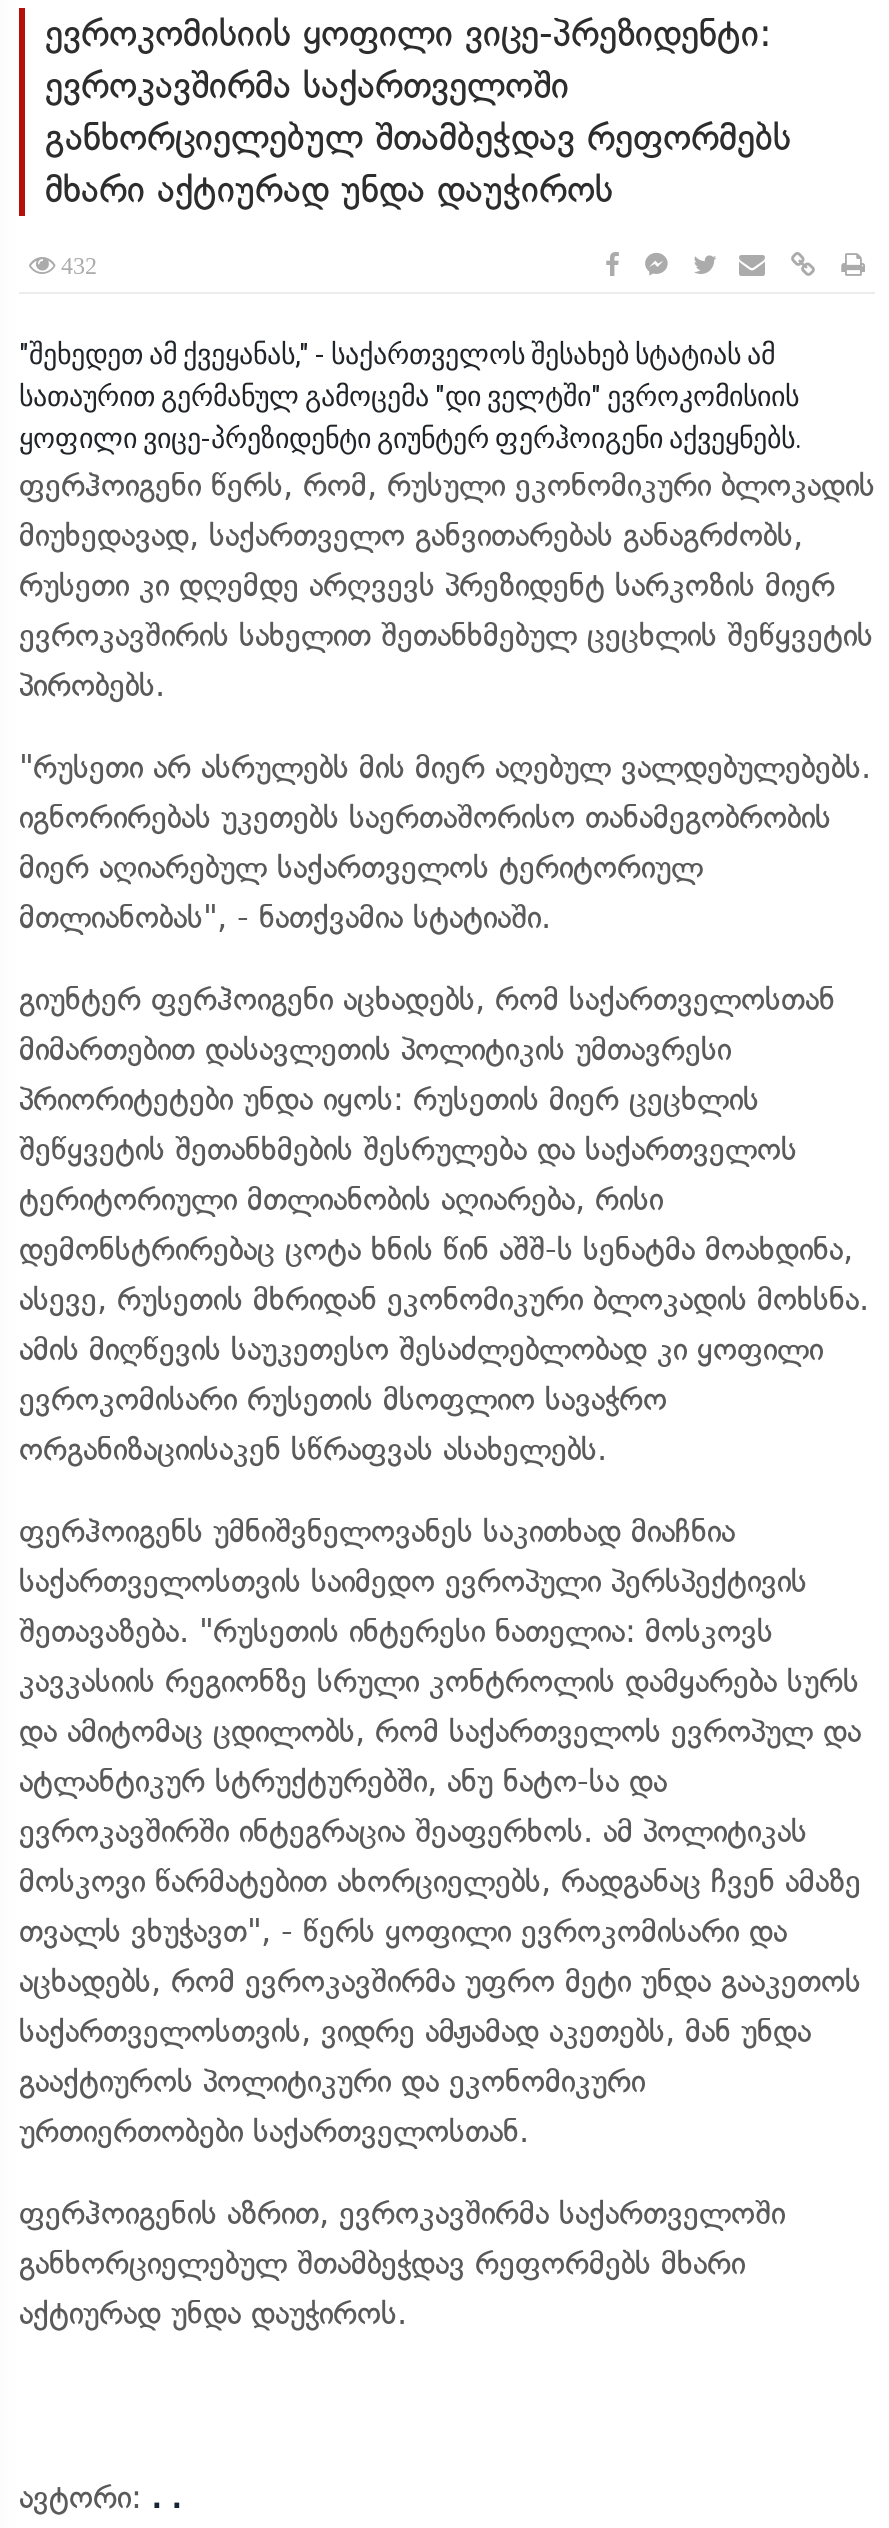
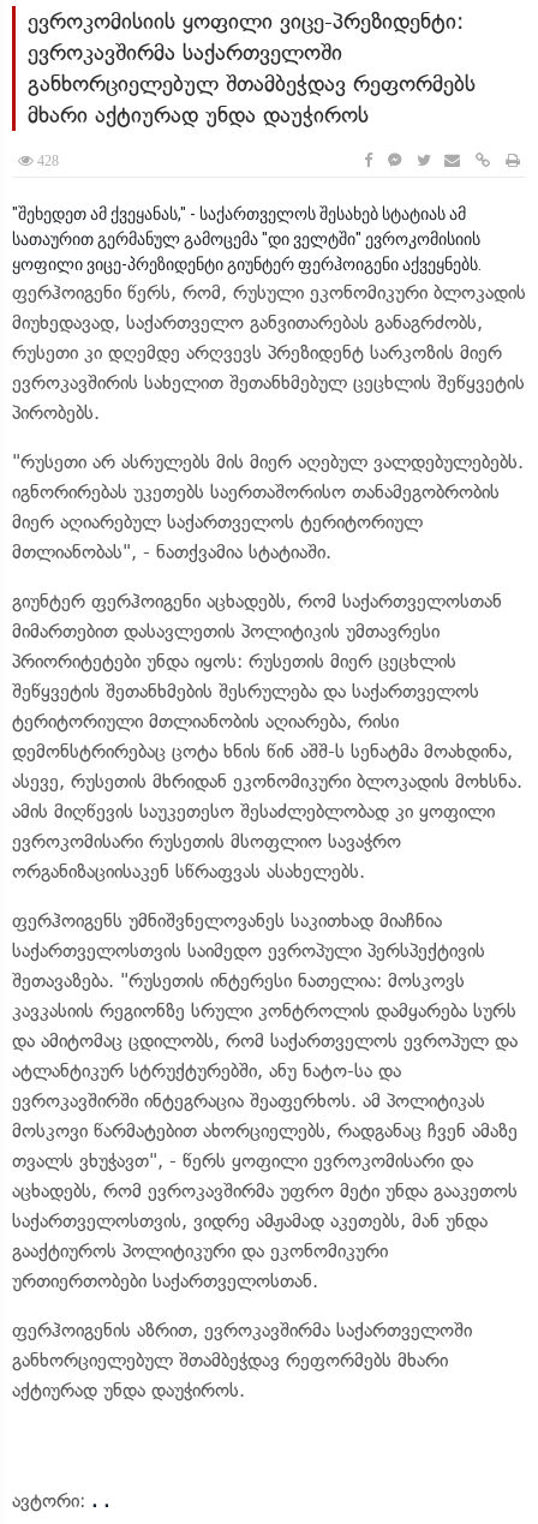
[55,254,97,278] 432 -> [34,154,59,168] 428

